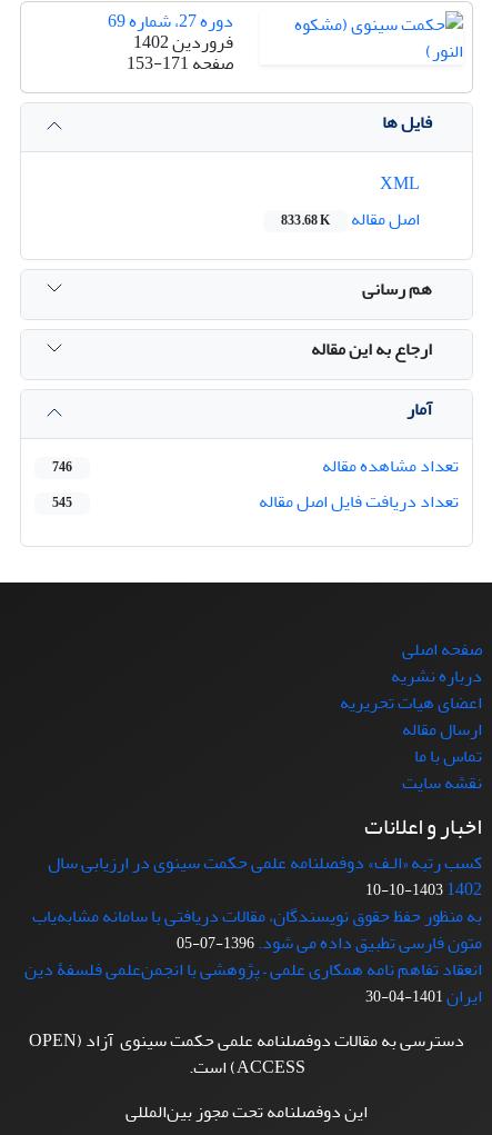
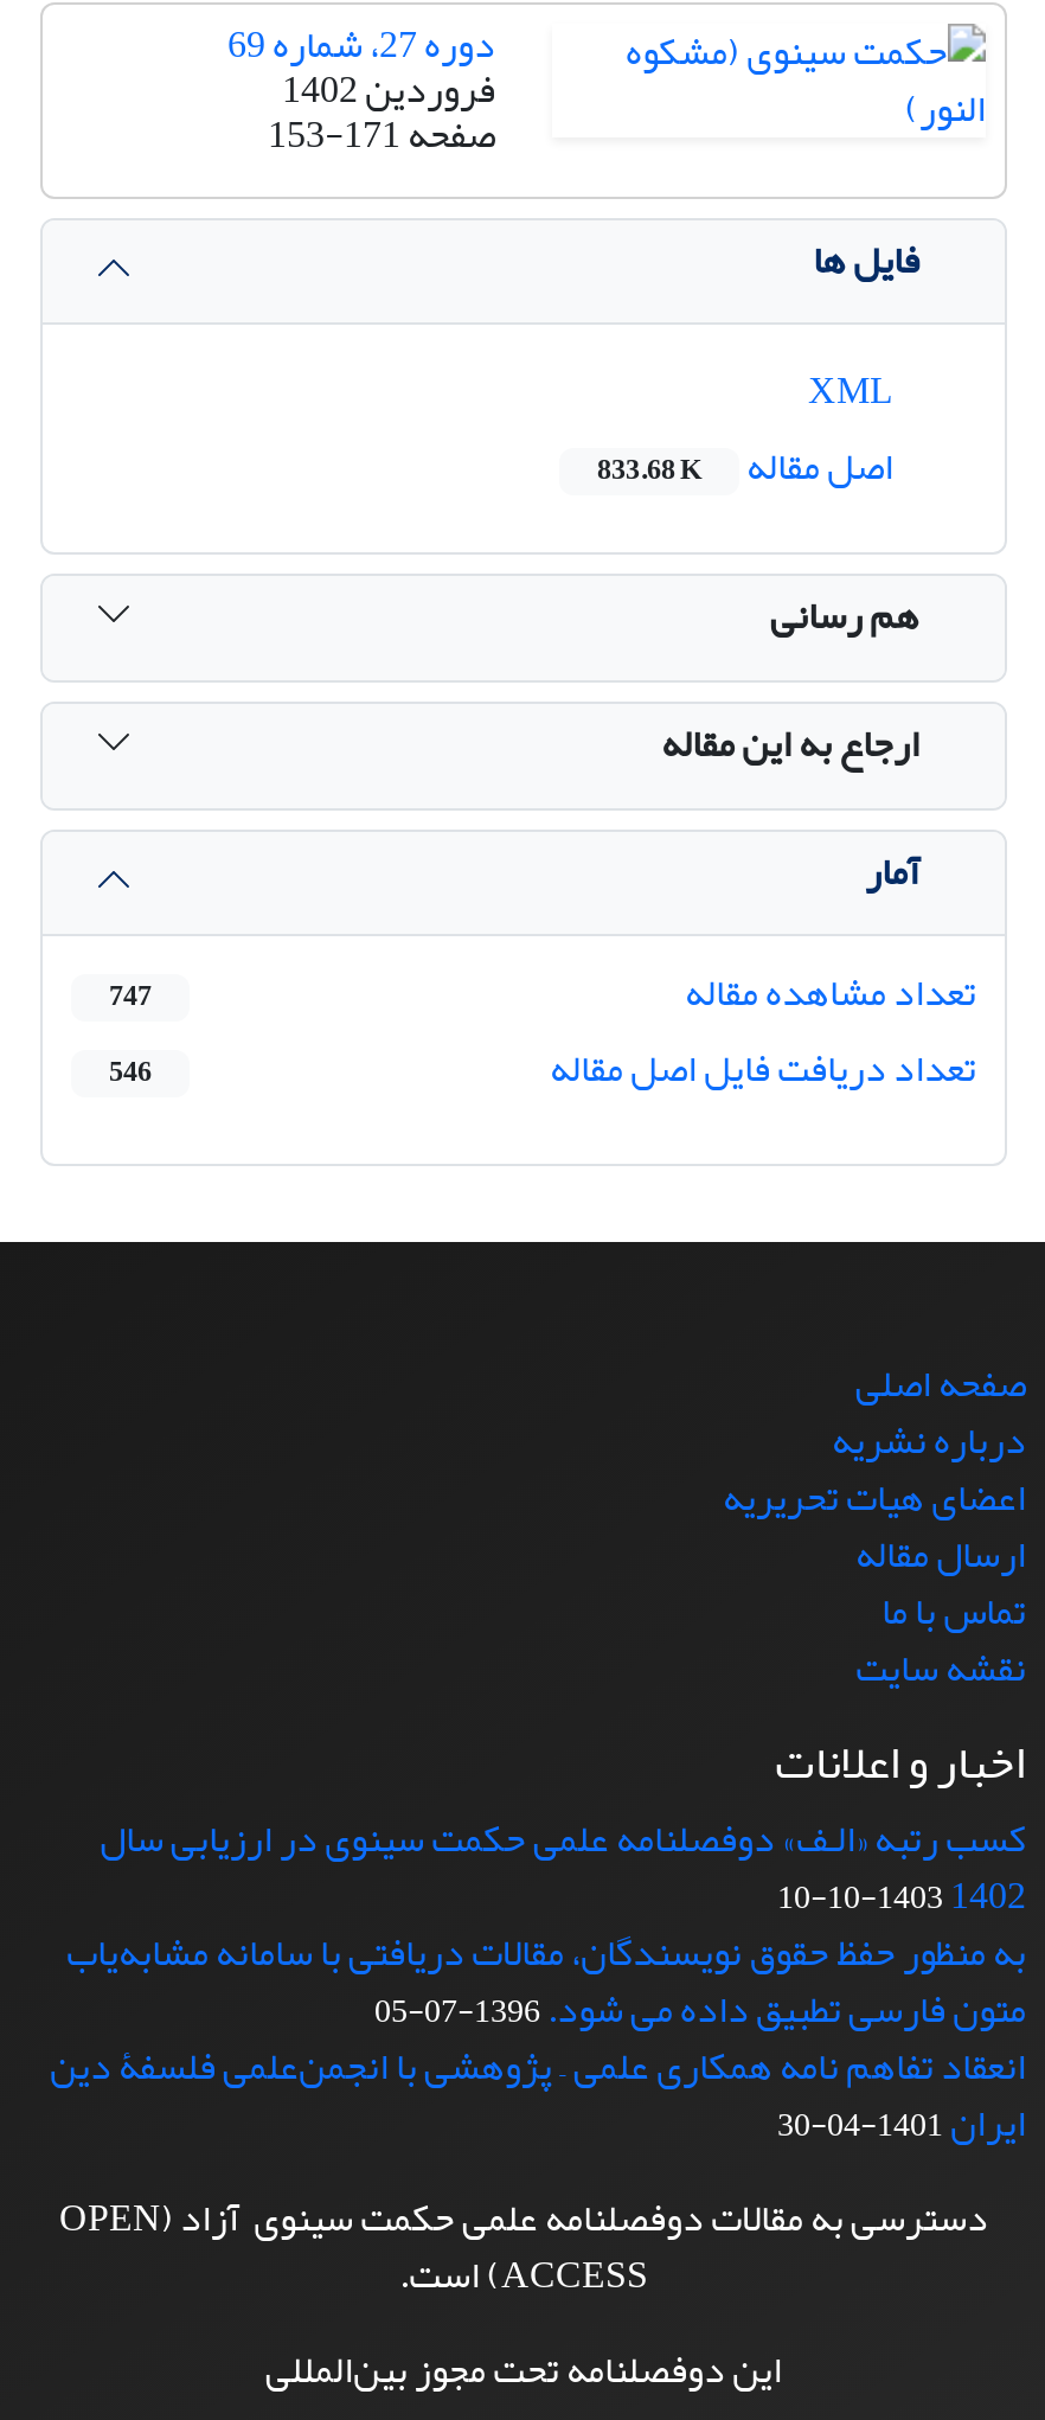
[52,455,72,480] 746 -> [109,969,152,1024] 747
[52,490,72,516] 545 -> [109,1045,152,1100] 546

